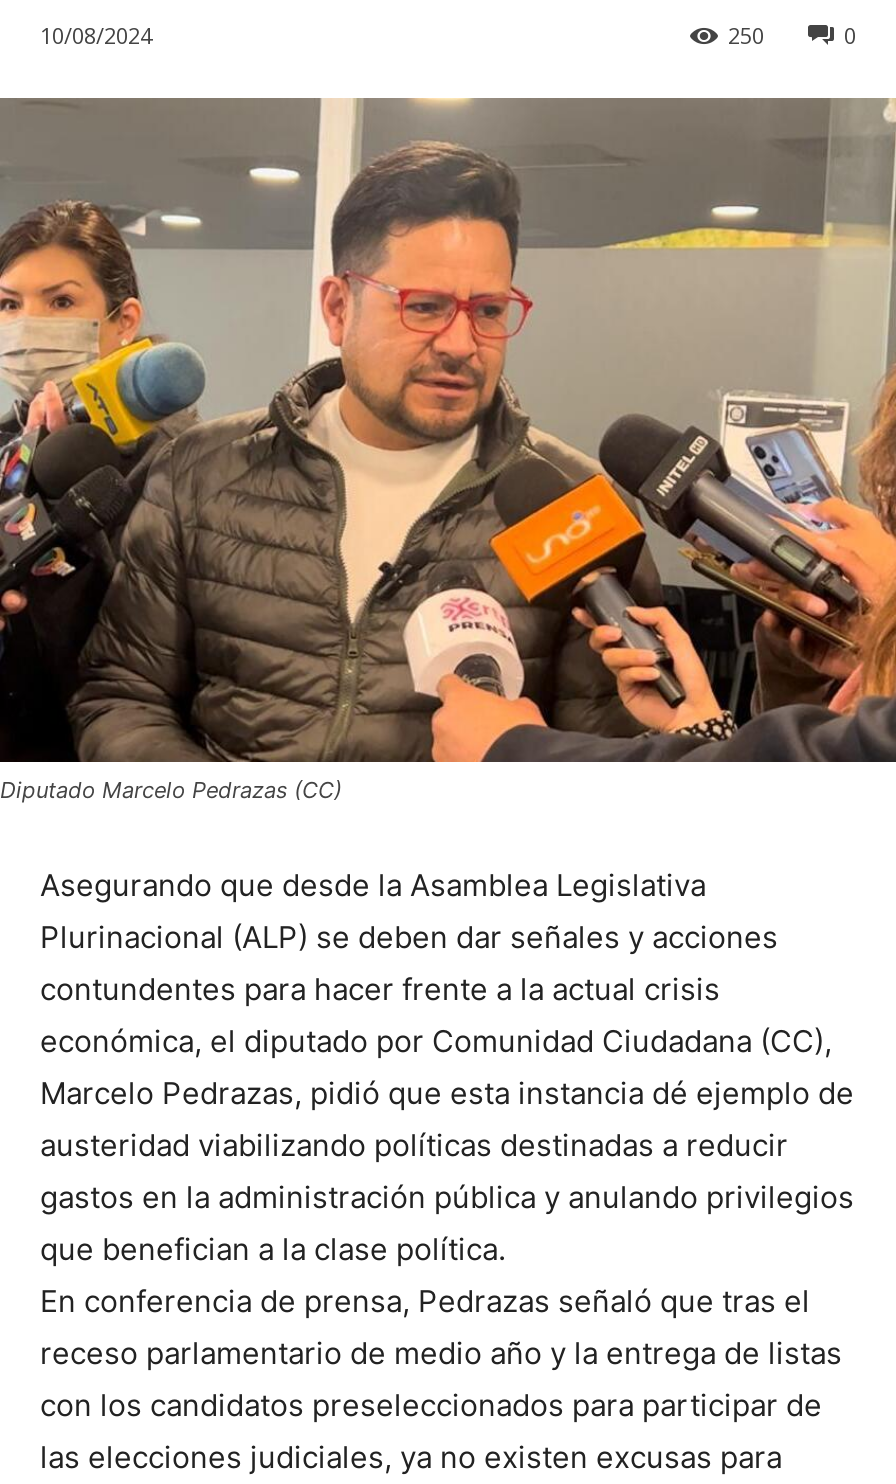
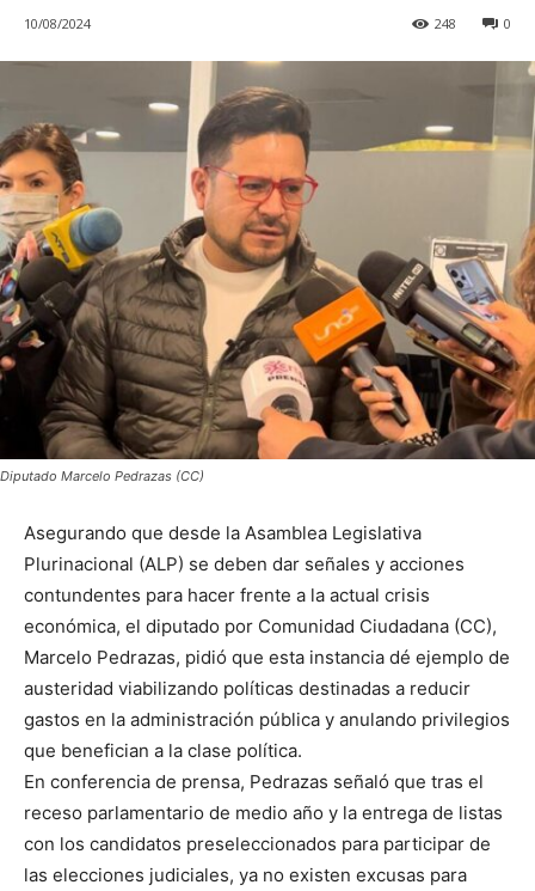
[728,20,764,50] 250 -> [435,14,456,32] 248

